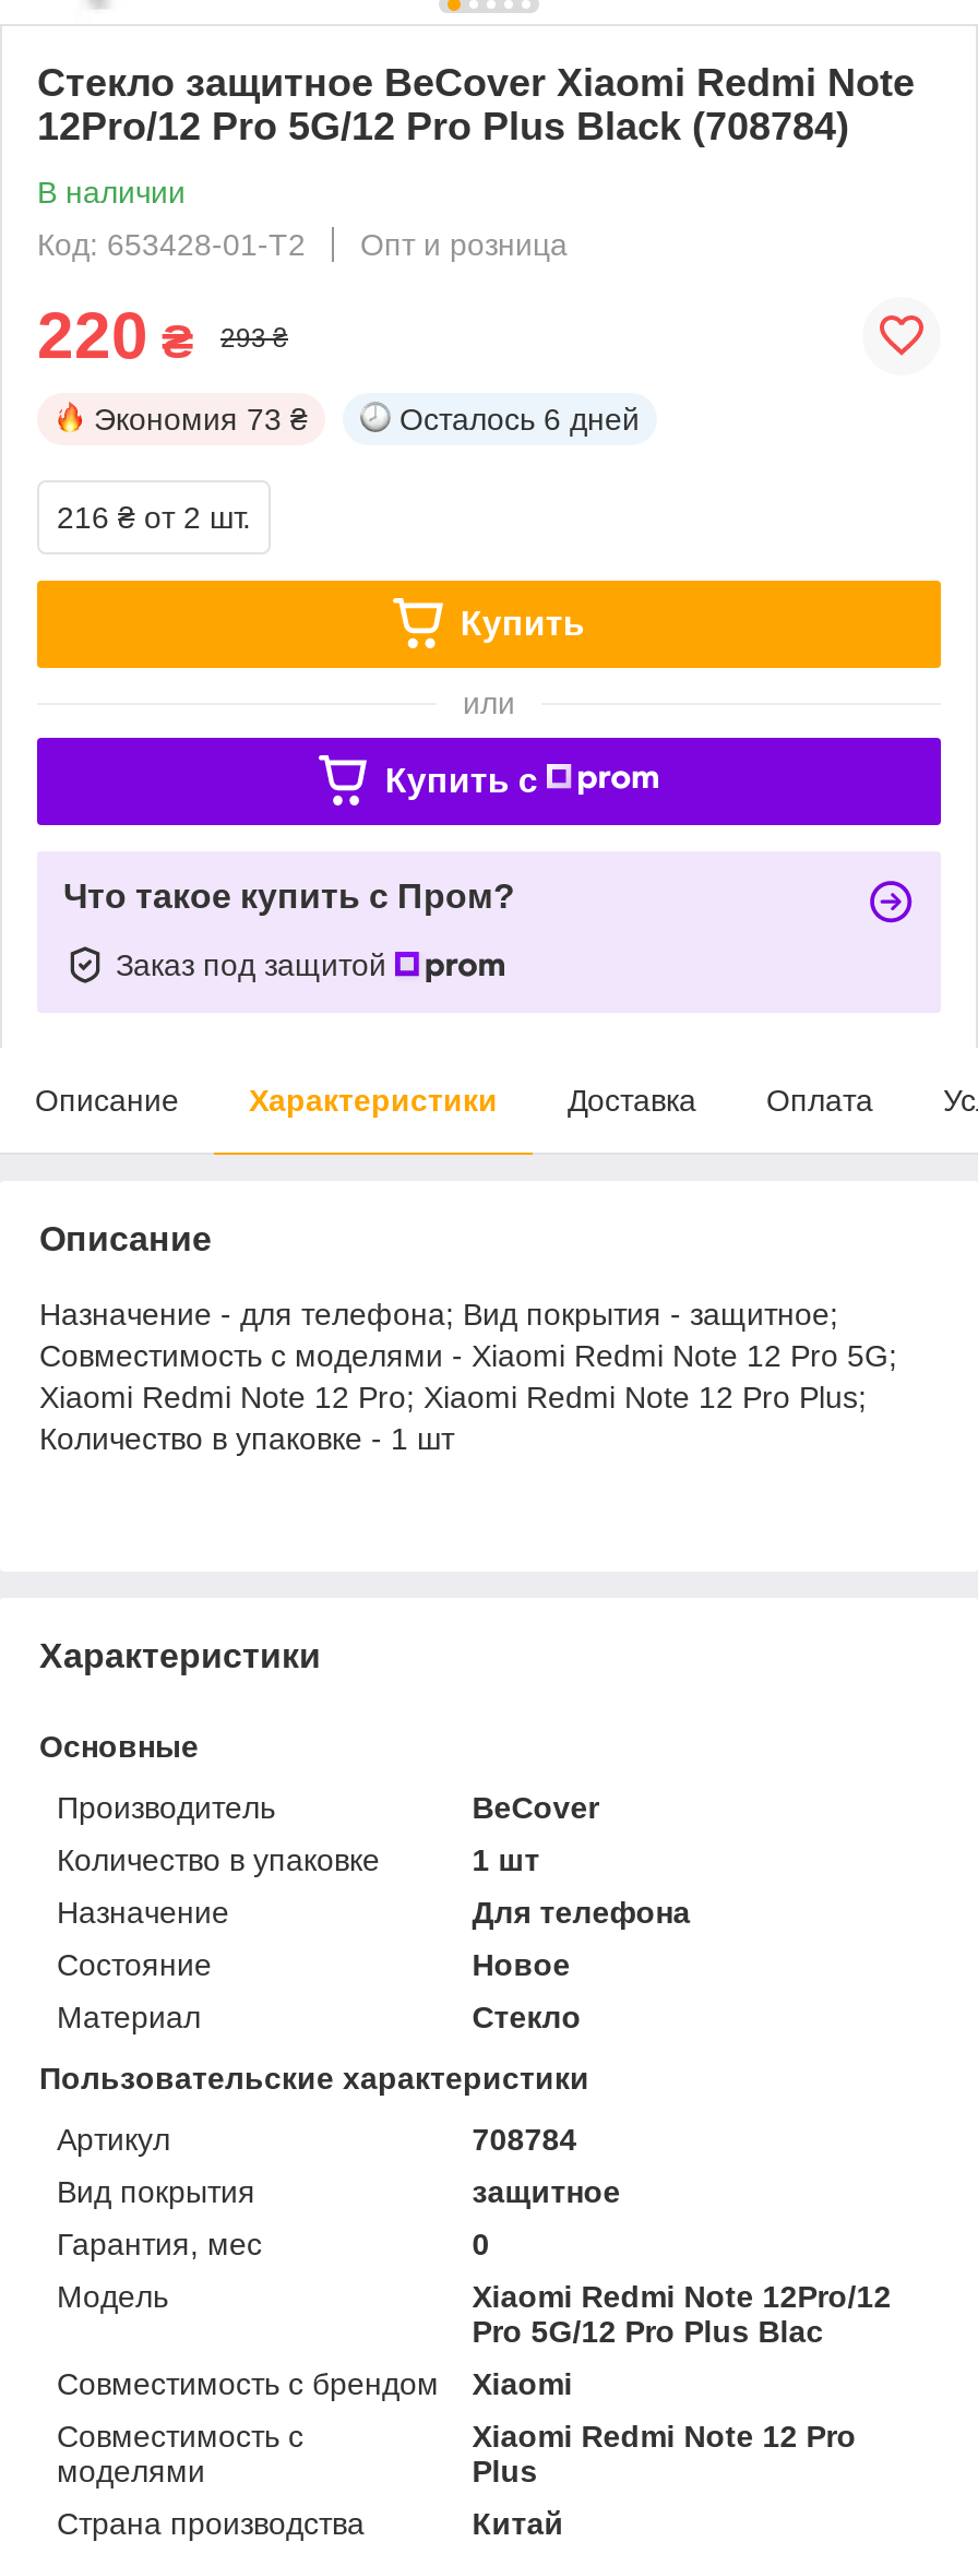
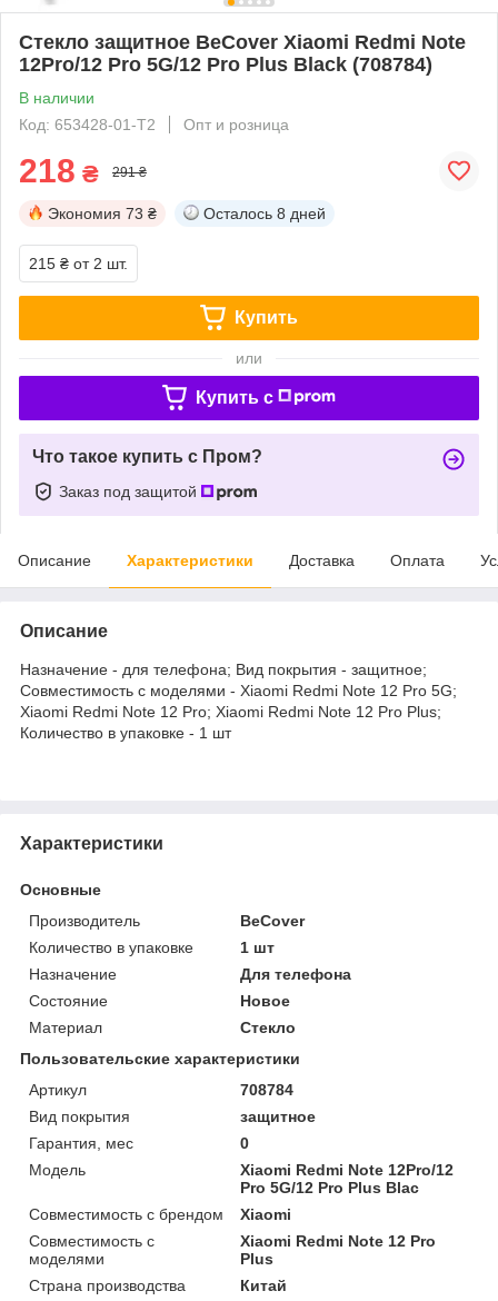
[37,299,194,371] 220 ₴ -> [19,152,99,189] 218 ₴
[220,323,288,353] 293 ₴ -> [112,164,147,180] 291 ₴
[399,401,640,436] Осталось 6 дней -> [203,204,326,222] Осталось 8 дней
[57,499,251,534] 216 ₴ от 2 шт. -> [29,254,128,272] 215 ₴ от 2 шт.

